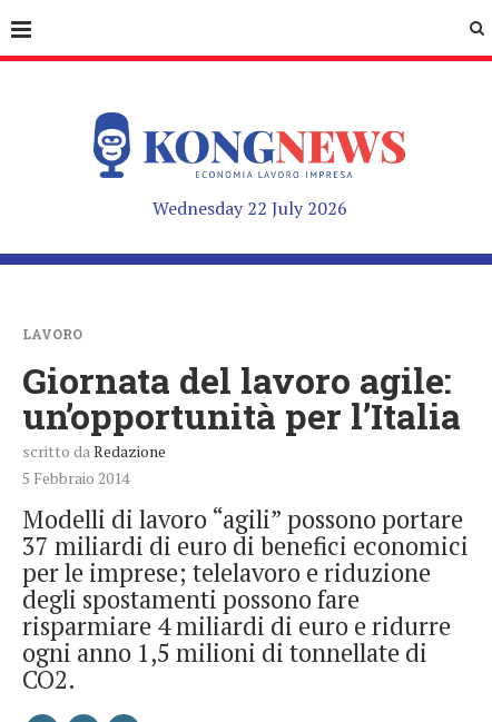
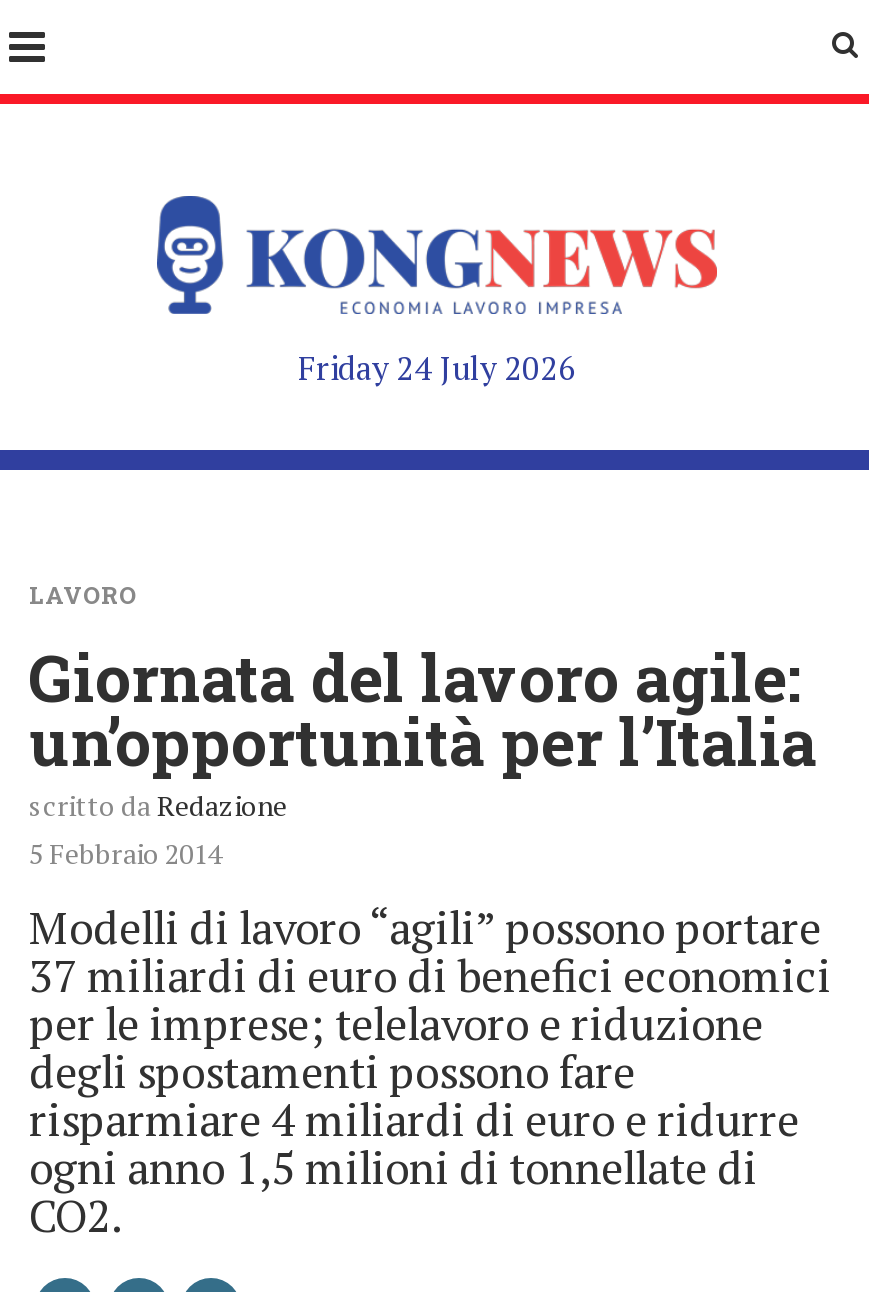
[152,196,347,220] Wednesday 22 July 2026 -> [298,346,576,390] Friday 24 July 2026

